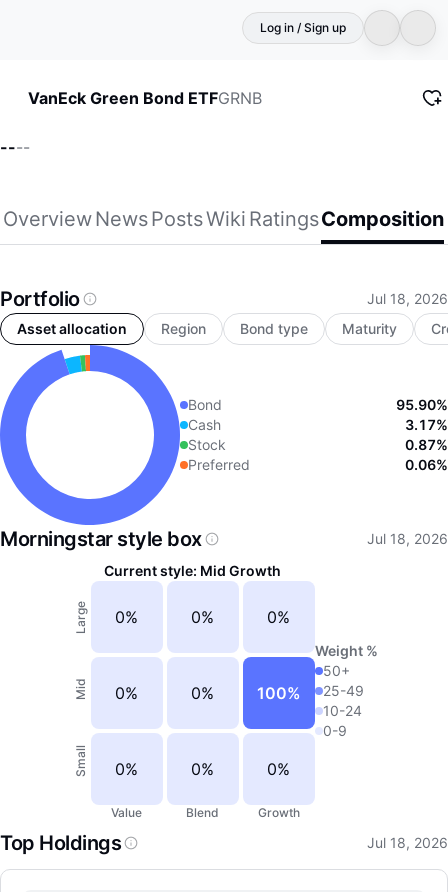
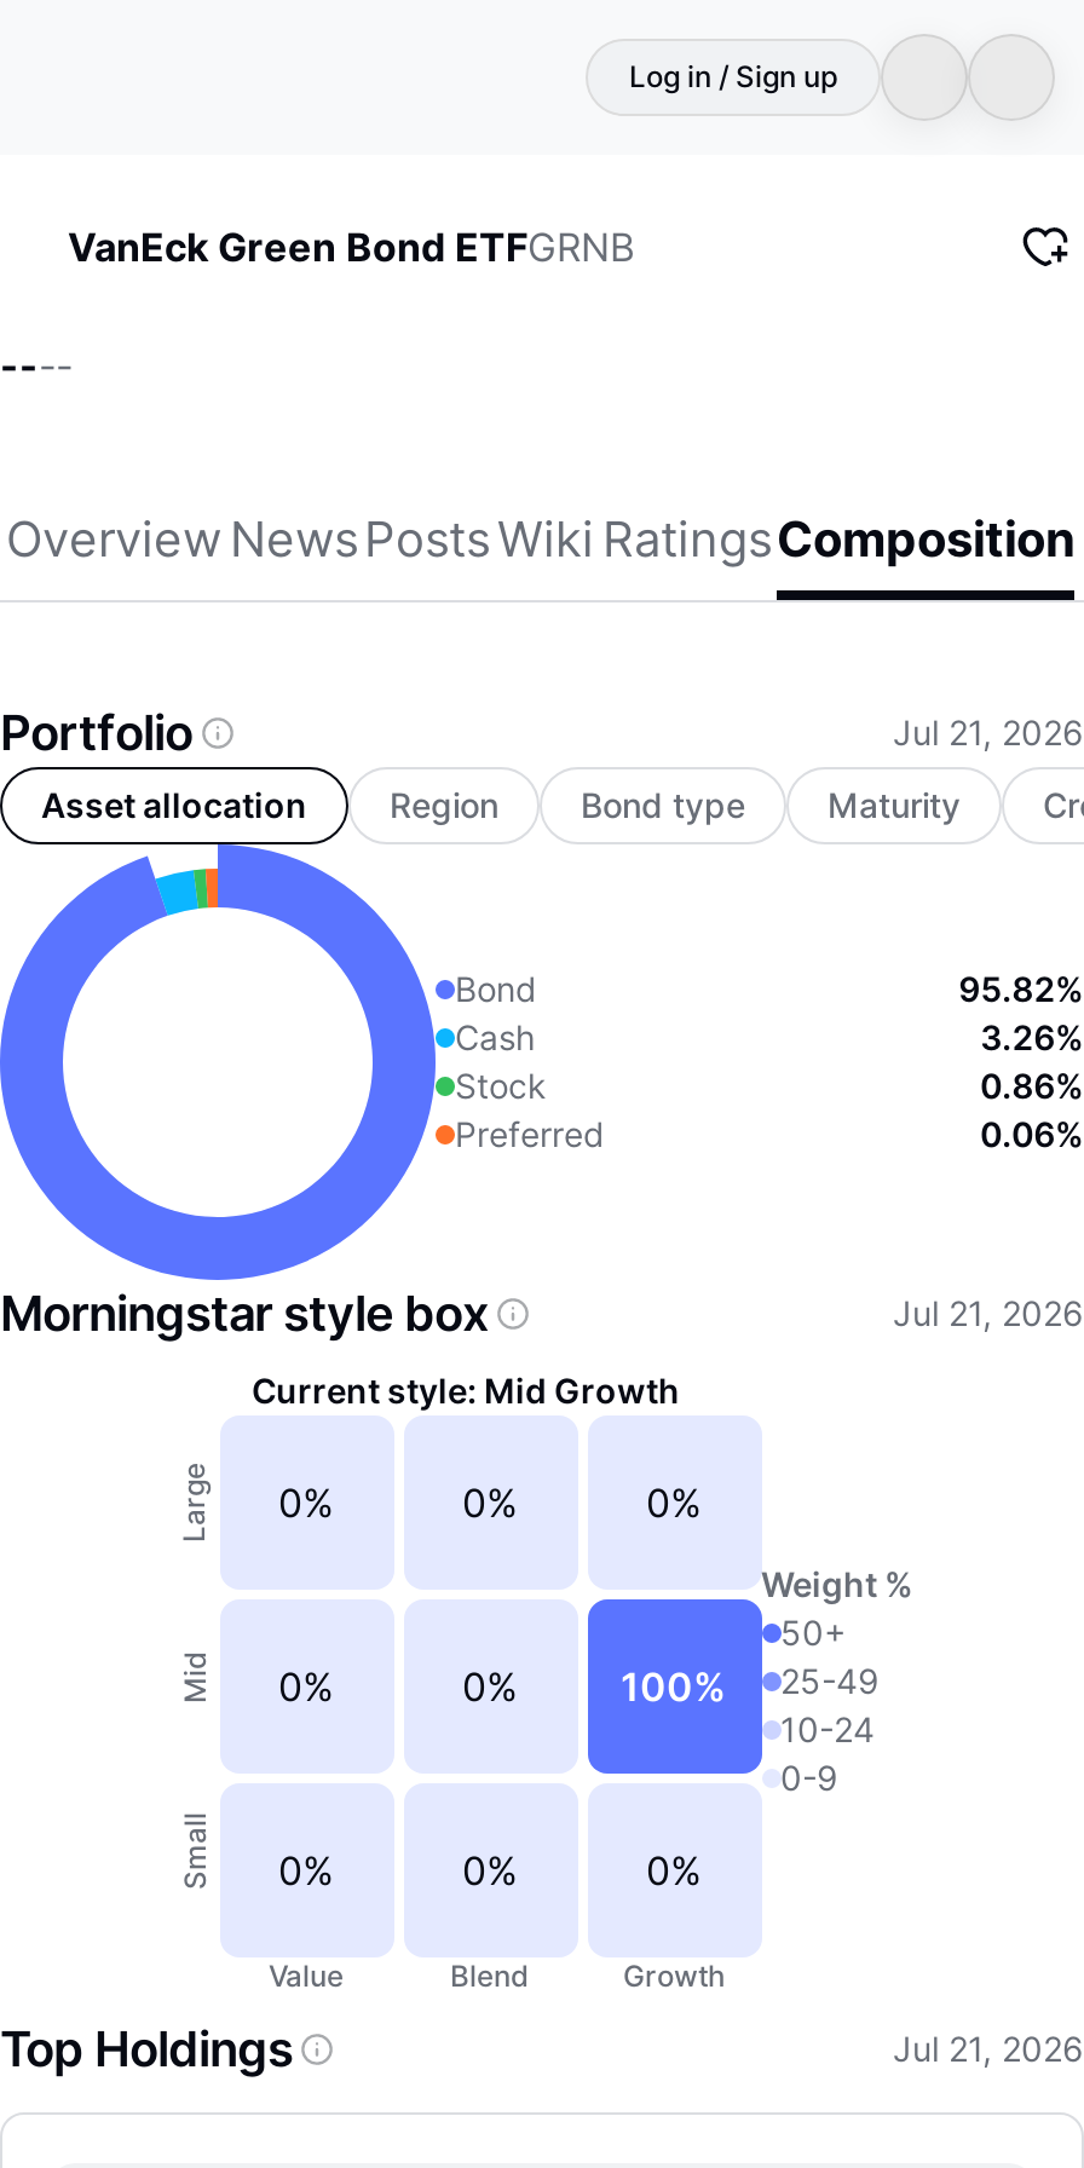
[367,290,448,307] Jul 18, 2026 -> [893,711,1084,753] Jul 21, 2026
[396,396,448,413] 95.90% -> [958,968,1084,1009] 95.82%
[405,416,448,433] 3.17% -> [980,1016,1084,1057] 3.26%
[405,436,448,453] 0.87% -> [980,1065,1084,1106] 0.86%
[367,530,448,547] Jul 18, 2026 -> [893,1292,1084,1333] Jul 21, 2026
[367,834,448,851] Jul 18, 2026 -> [893,2028,1084,2069] Jul 21, 2026

